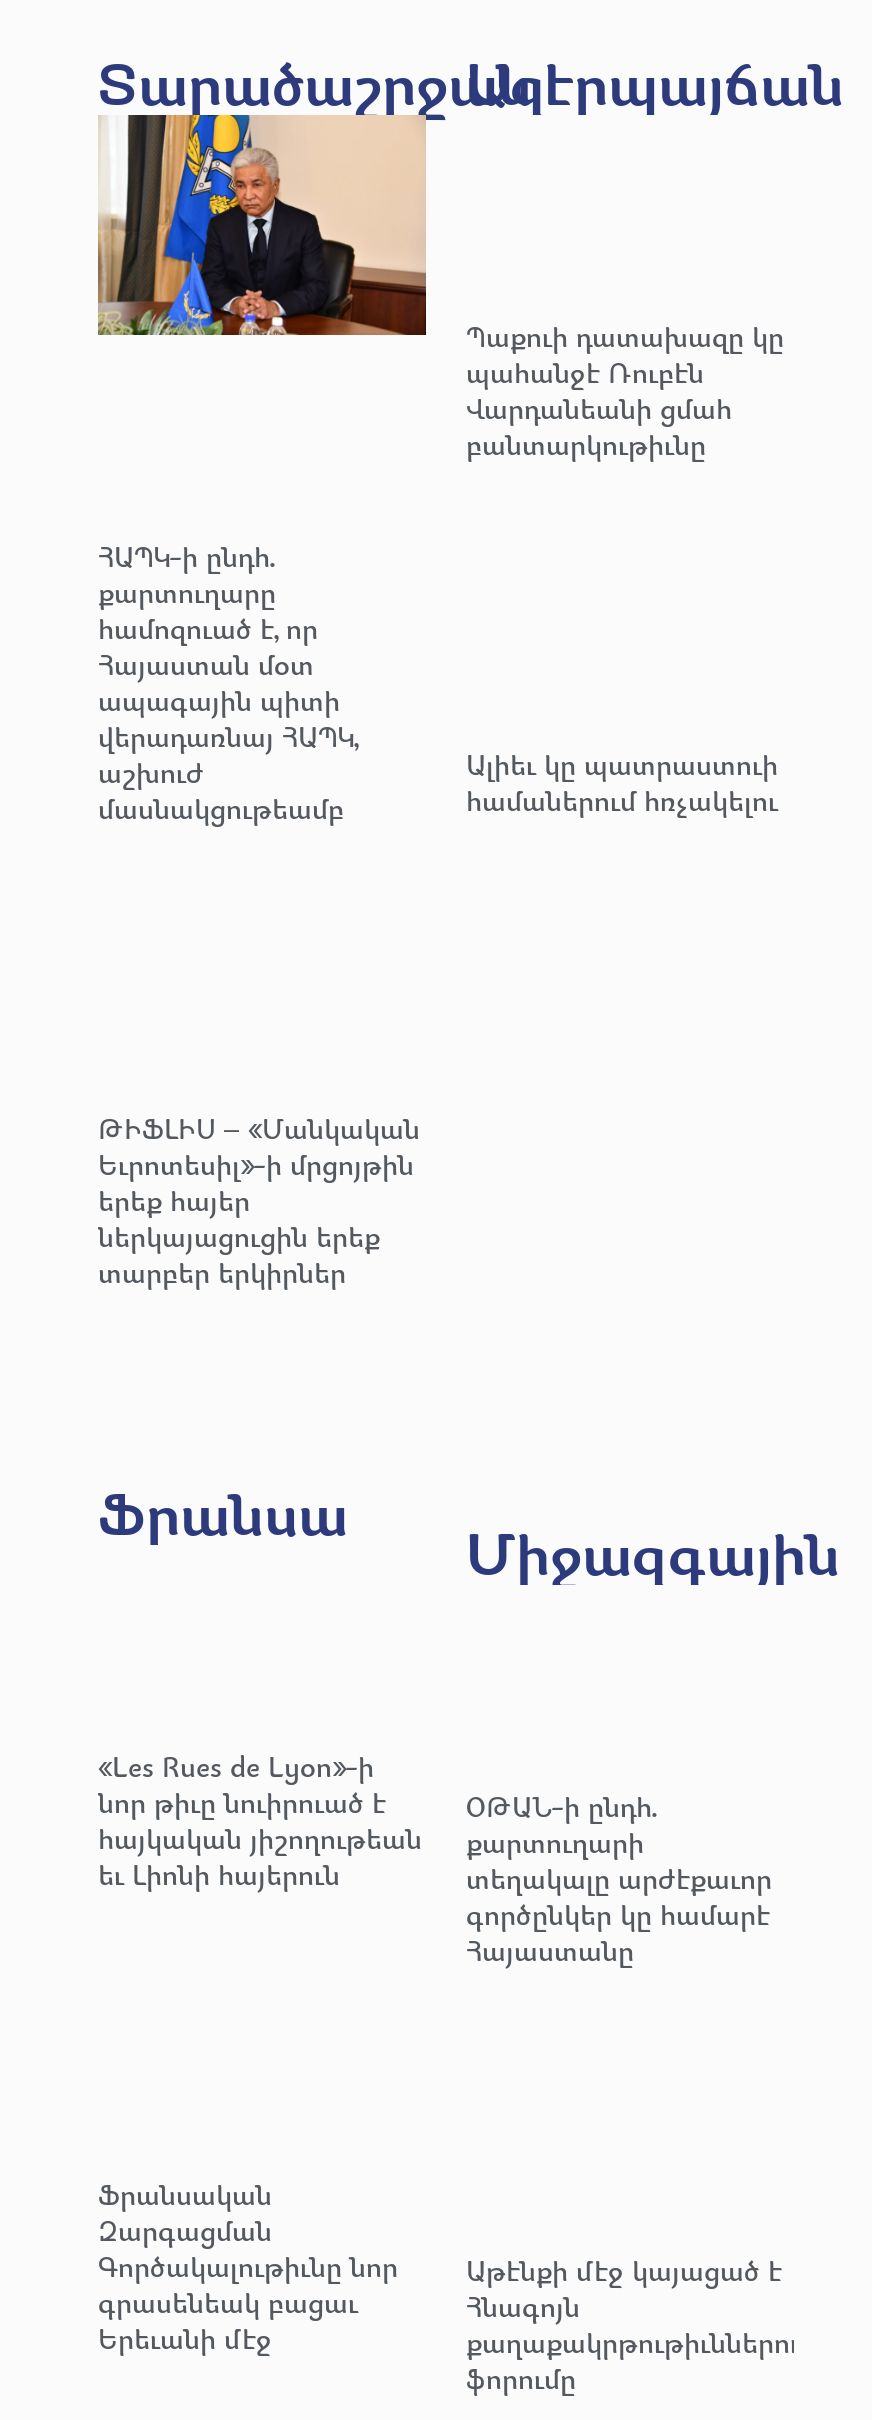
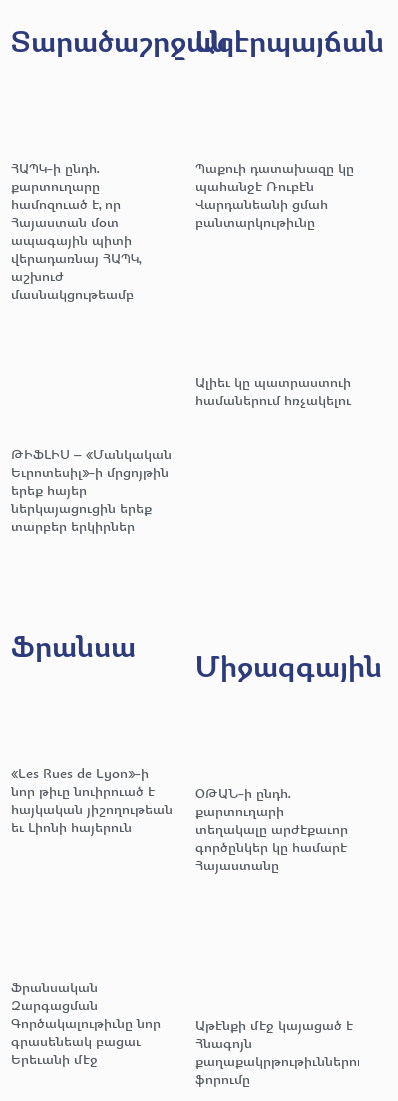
[96,128,428,338] [image] -> none

